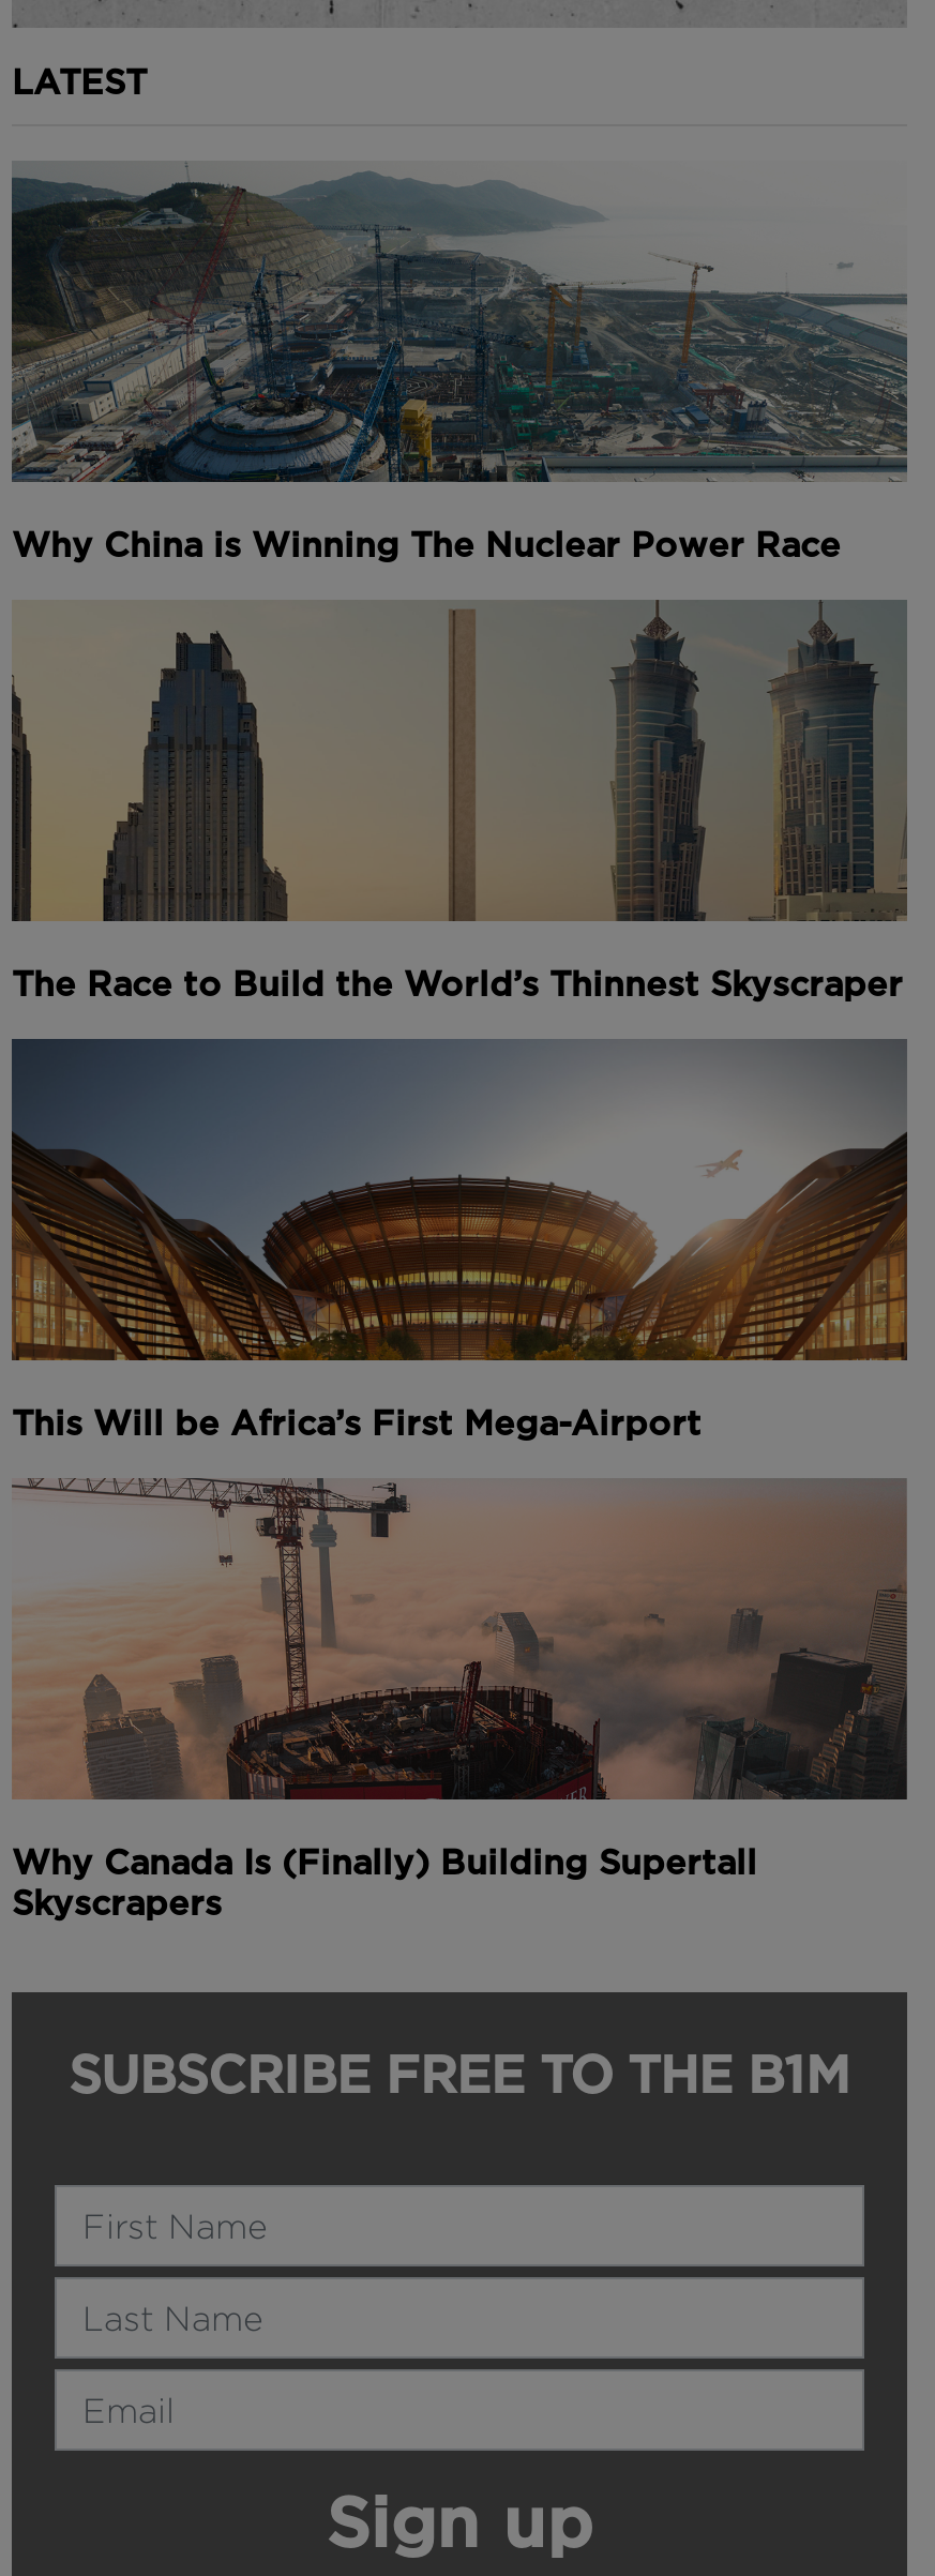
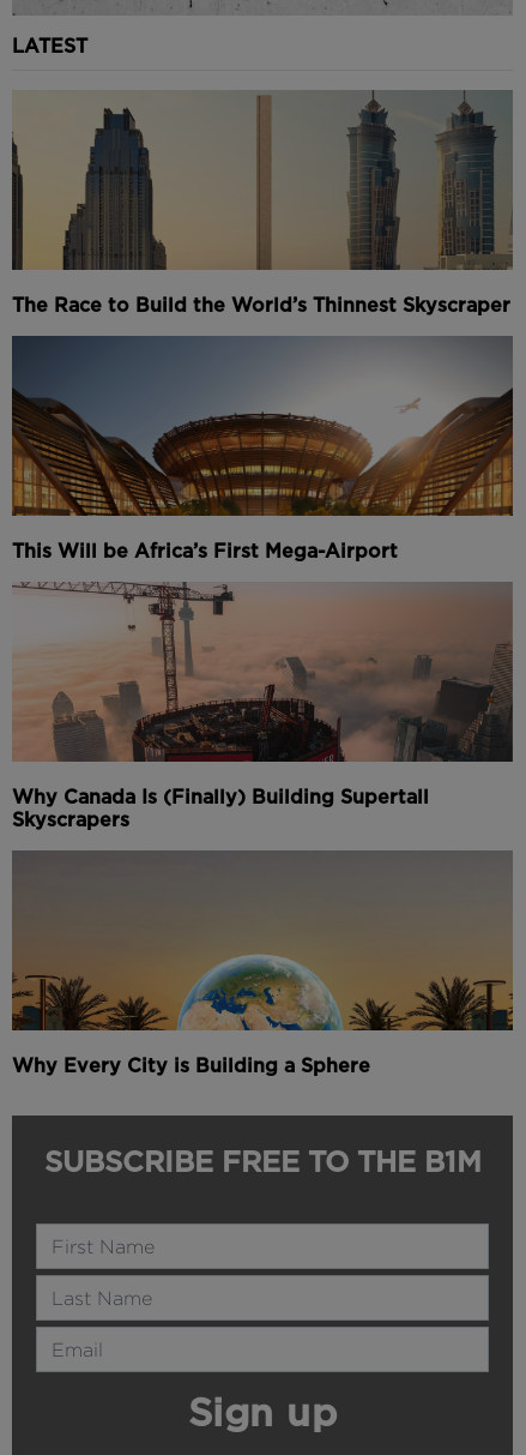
[10,161,907,567] [image] | Why China is Winning The Nuclear Power Race -> none
moved [12,613,903,1925] -> [12,97,510,832]: [image] | The Race to Build the World’s Thinnest Skyscraper | This Will be Africa’s First Mega-Airport | Why Canada Is (Finally) Building Supertall | Skyscrapers
none -> [11,849,514,1078] [image] | Why Every City is Building a Sphere

